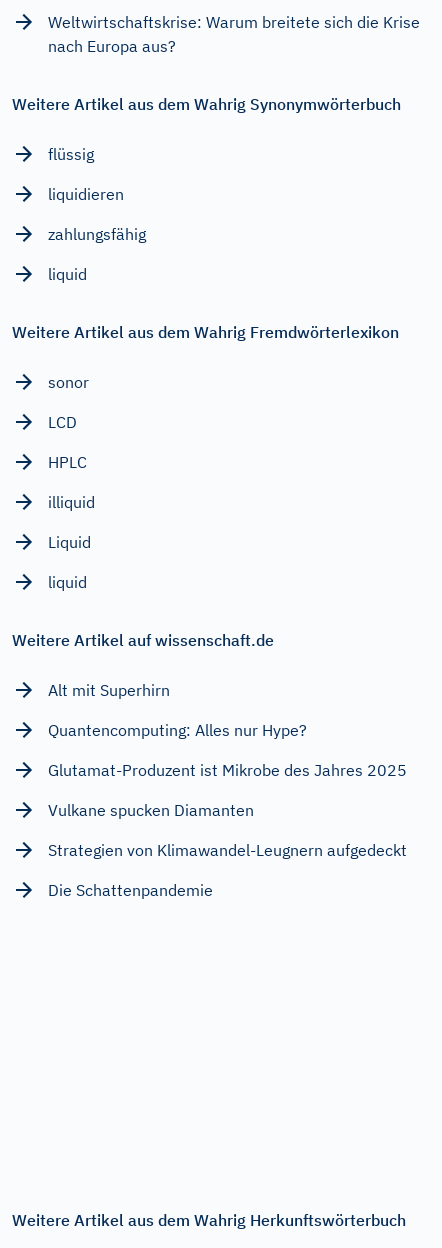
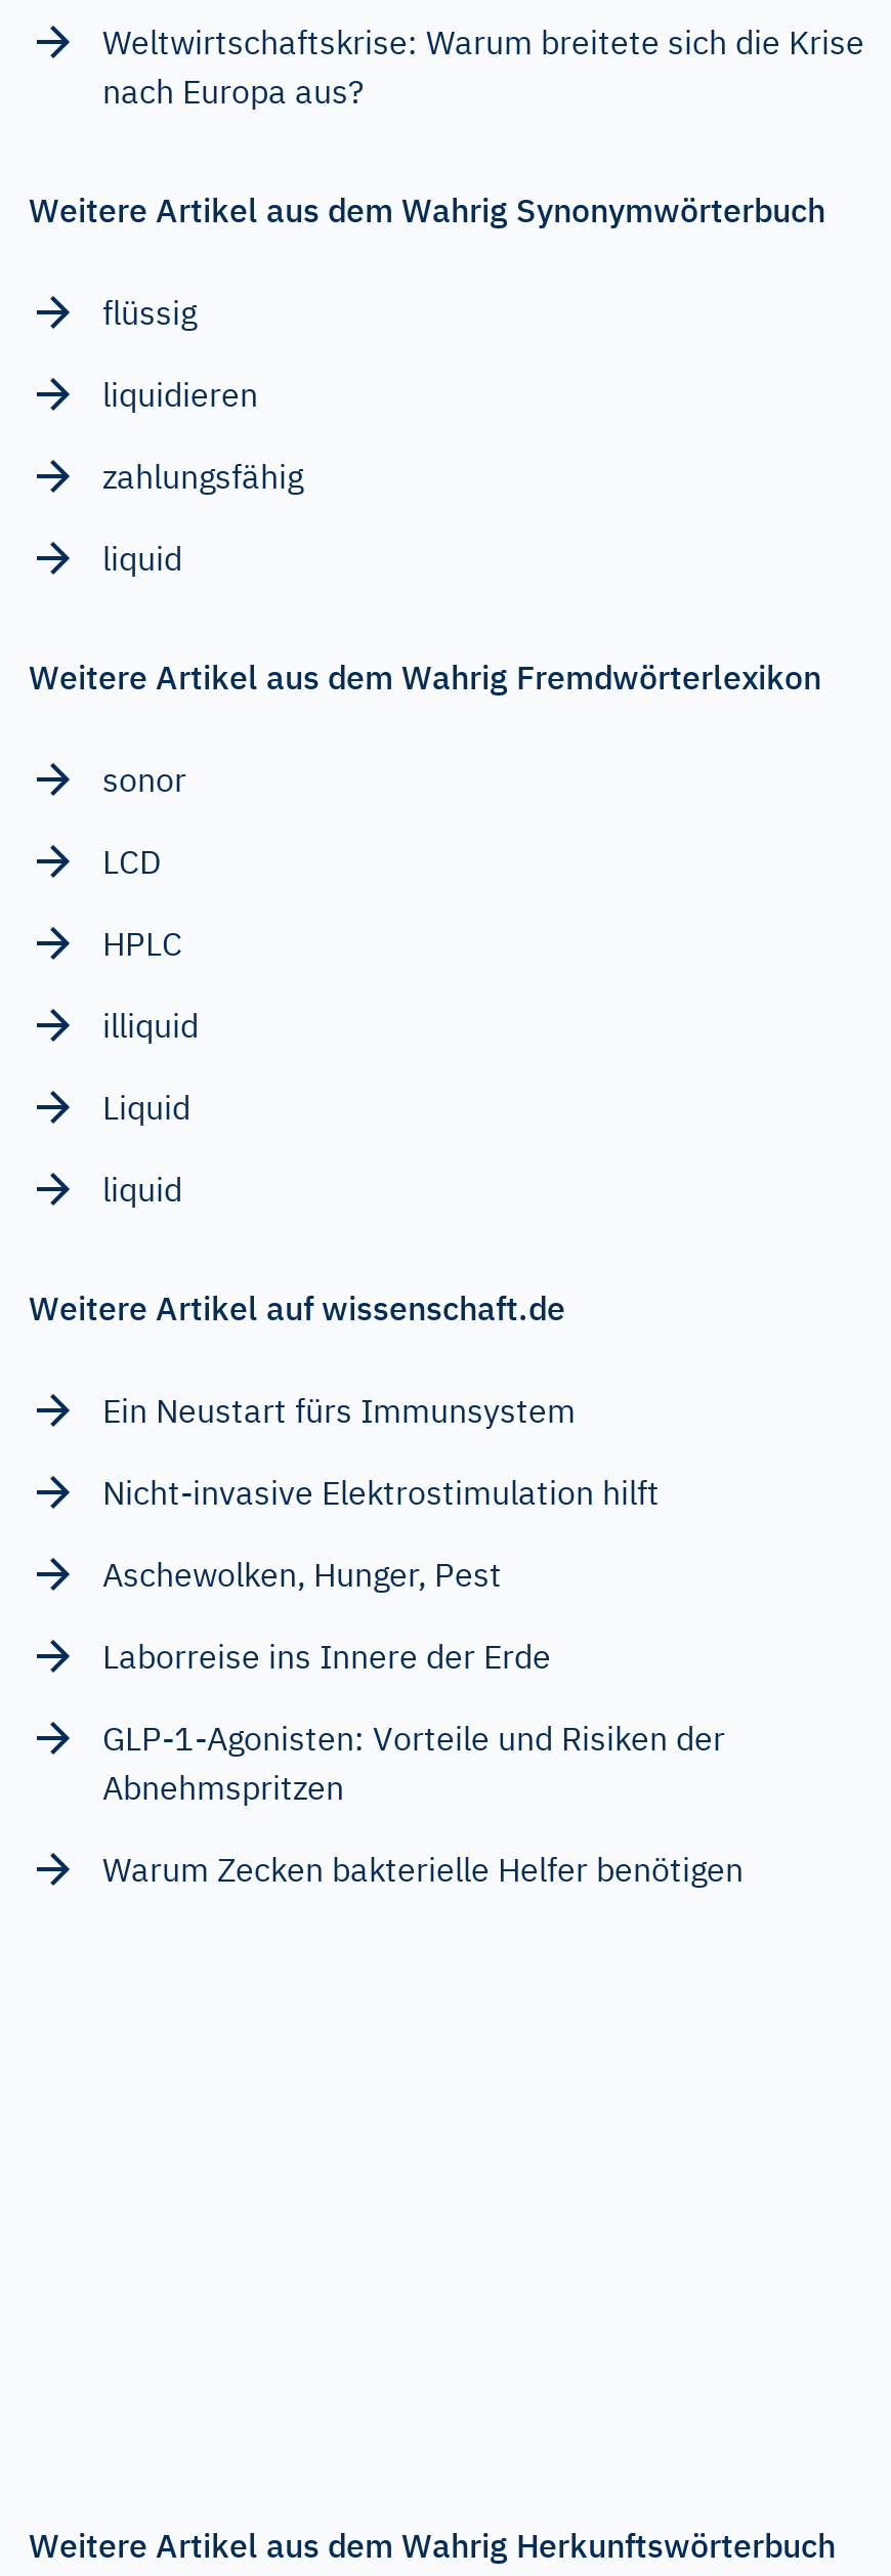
[48,680,170,700] Alt mit Superhirn -> [102,1391,576,1431] Ein Neustart fürs Immunsystem
[48,720,307,740] Quantencomputing: Alles nur Hype? -> [102,1472,660,1513] Nicht-invasive Elektrostimulation hilft
[48,760,407,780] Glutamat-Produzent ist Mikrobe des Jahres 2025 -> [102,1554,502,1595] Aschewolken, Hunger, Pest
[48,800,254,820] Vulkane spucken Diamanten -> [102,1636,551,1677] Laborreise ins Innere der Erde
[48,840,407,860] Strategien von Klimawandel-Leugnern aufgedeckt -> [102,1718,725,1808] GLP-1-Agonisten: Vorteile und Risiken der | Abnehmspritzen
[48,880,213,900] Die Schattenpandemie -> [102,1849,744,1890] Warum Zecken bakterielle Helfer benötigen

